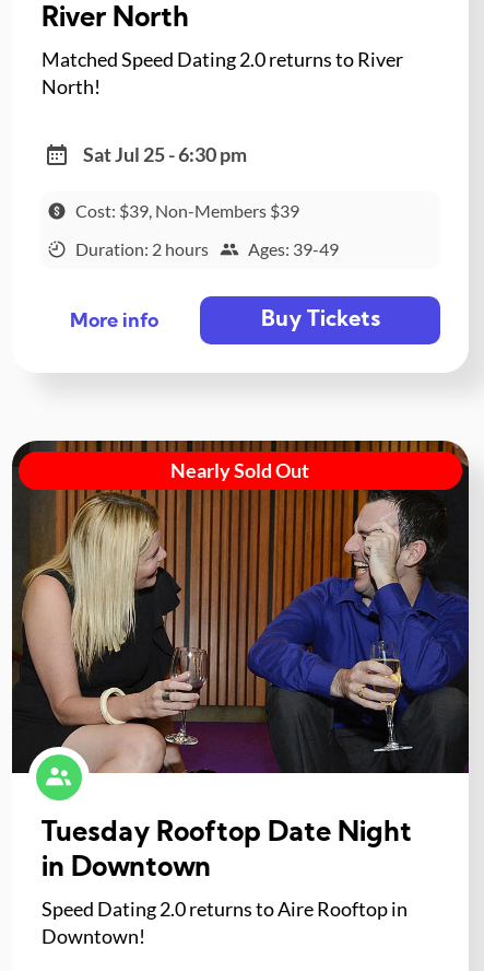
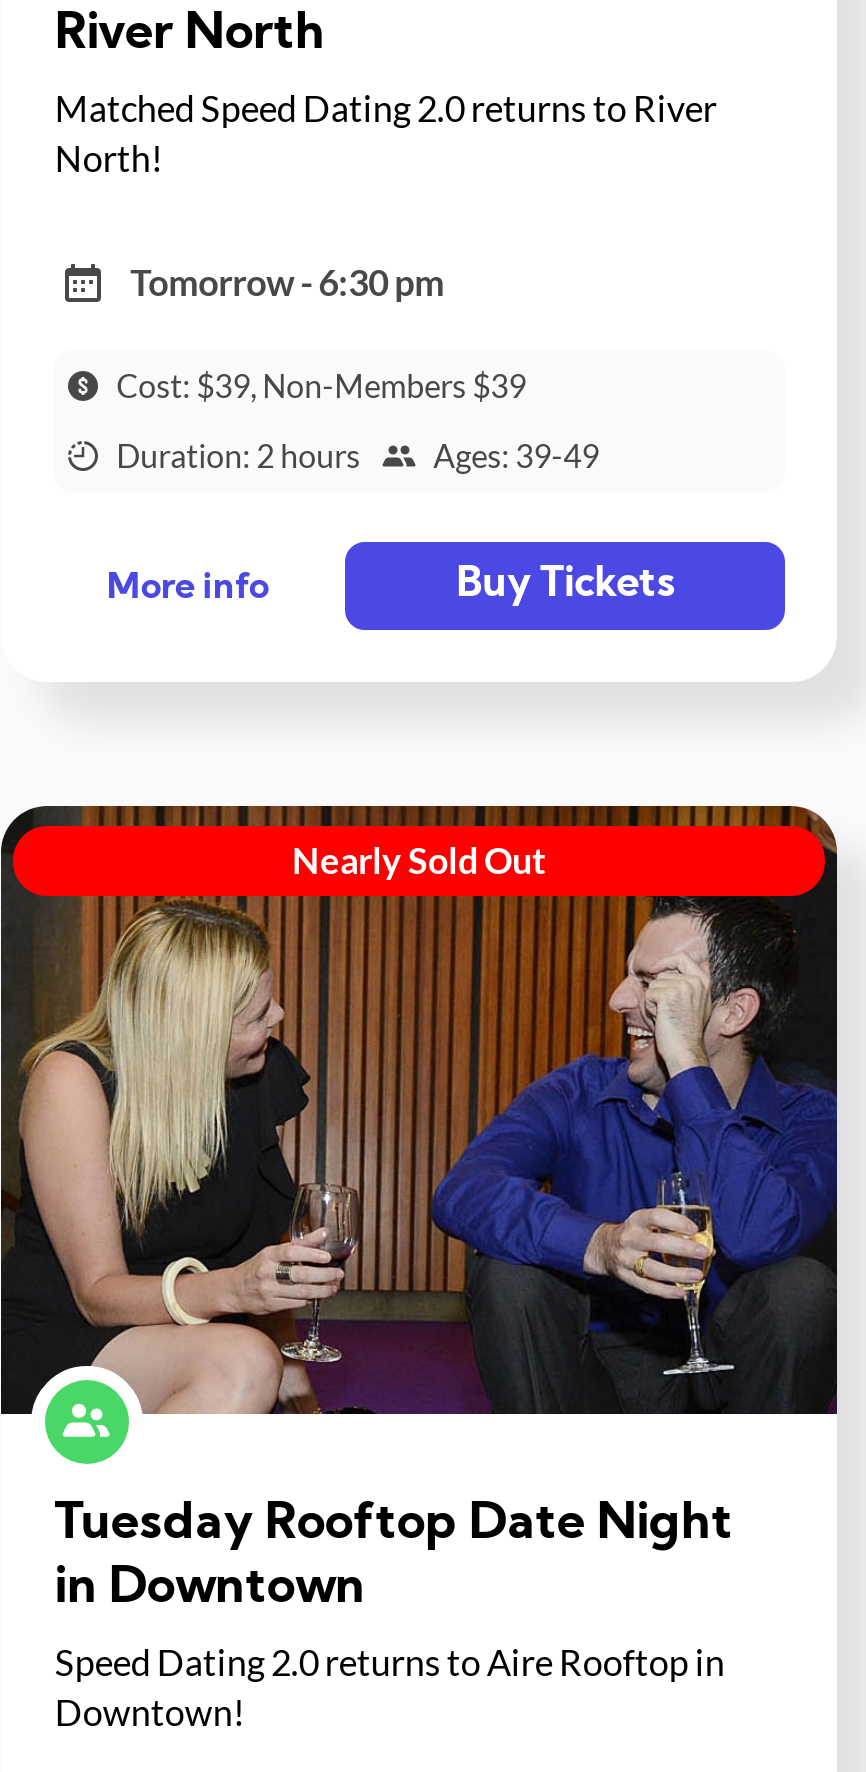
[83,142,247,167] Sat Jul 25 - 6:30 pm -> [130,261,444,305] Tomorrow - 6:30 pm

